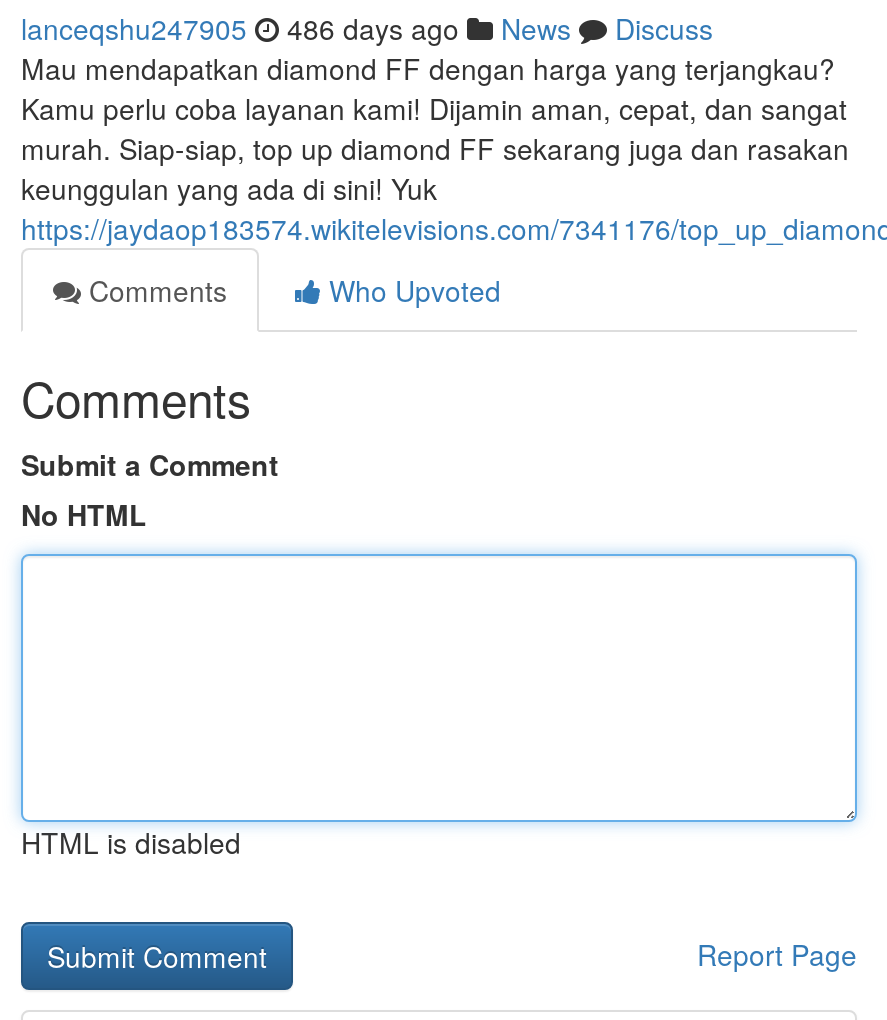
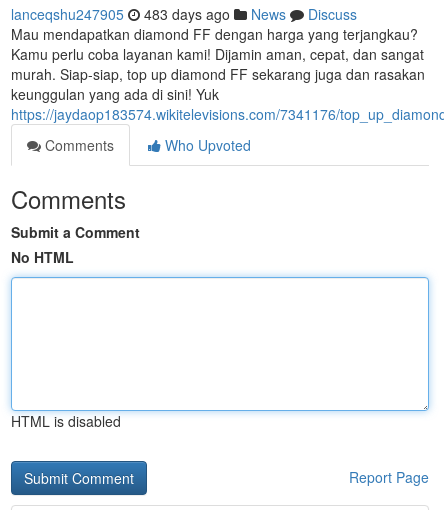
[21,8,713,48] lanceqshu247905 486 days ago News Discuss -> [11,4,357,24] lanceqshu247905 483 days ago News Discuss

